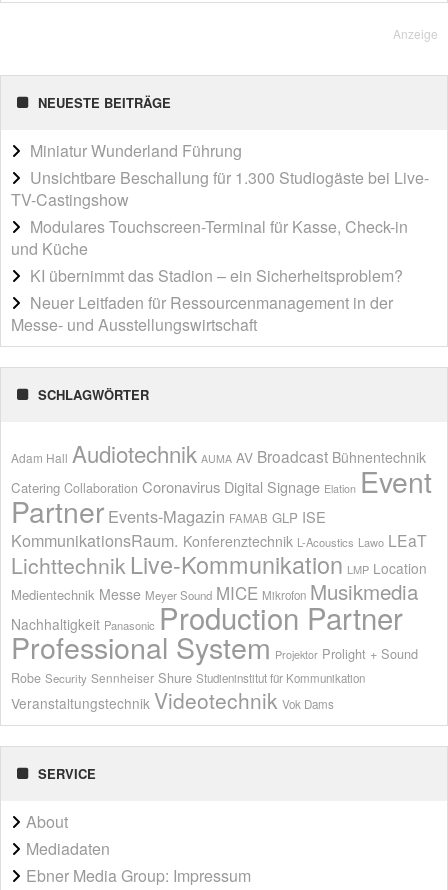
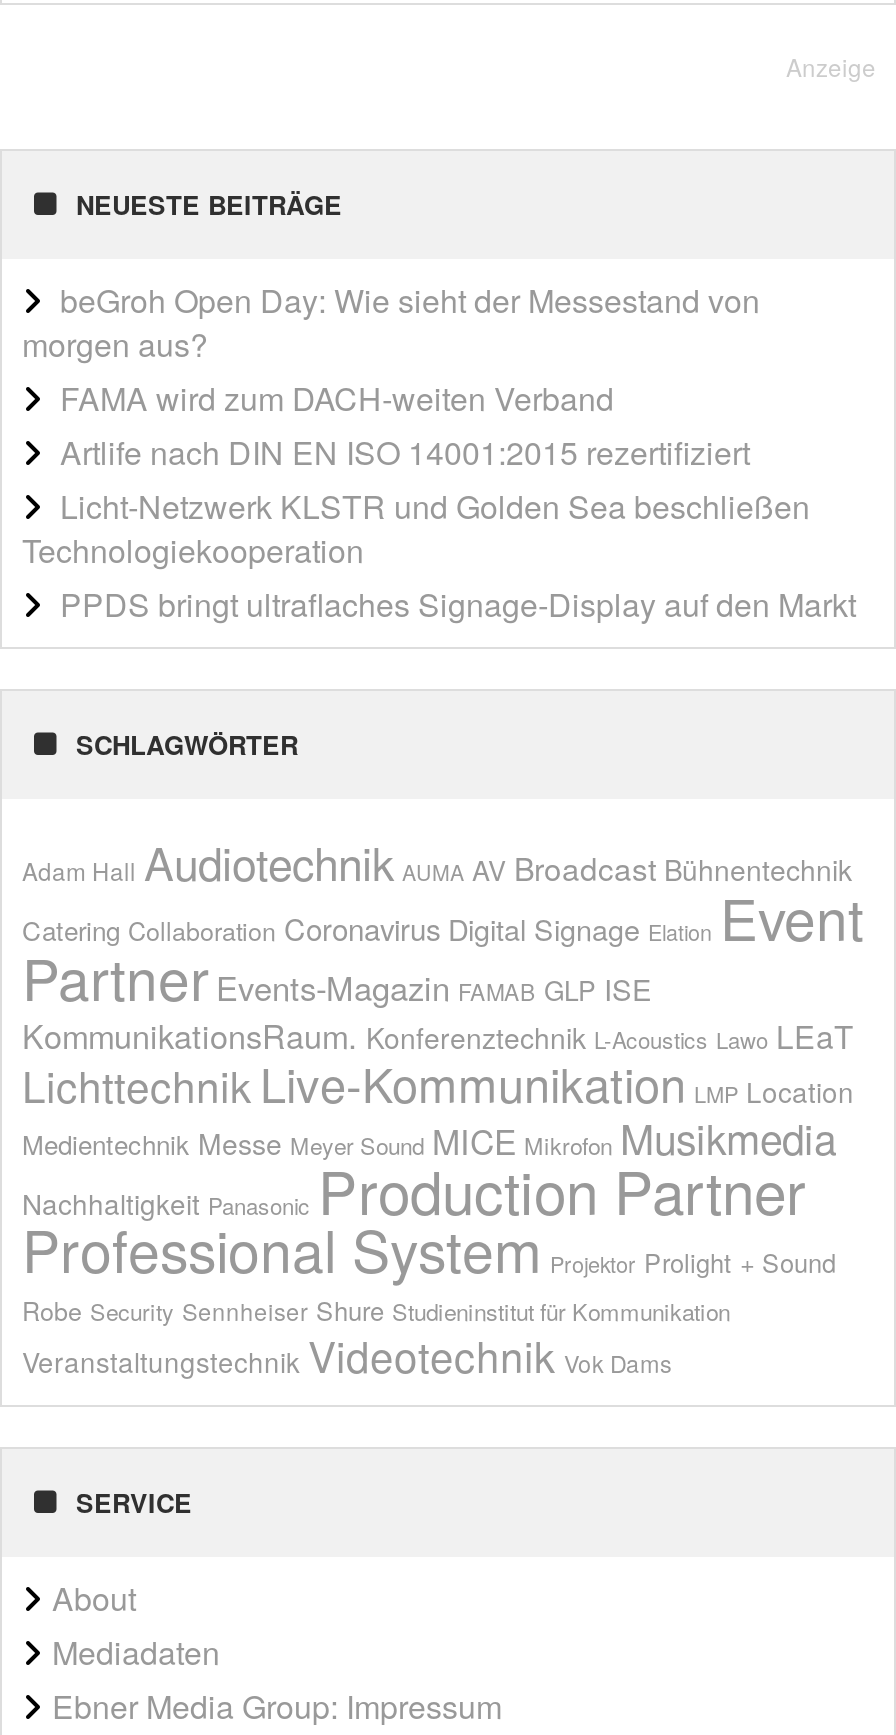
[11,139,429,336] Miniatur Wunderland Führung | Unsichtbare Beschallung für 1.300 Studiogäste bei Live- | TV-Castingshow | Modulares Touchscreen-Terminal für Kasse, Check-in | und Küche | KI übernimmt das Stadion – ein Sicherheitsproblem? | Neuer Leitfaden für Ressourcenmanagement in der | Messe- und Ausstellungswirtschaft -> [22,277,856,627] beGroh Open Day: Wie sieht der Messestand von | morgen aus? | FAMA wird zum DACH-weiten Verband | Artlife nach DIN EN ISO 14001:2015 rezertifiziert | Licht-Netzwerk KLSTR und Golden Sea beschließen | Technologiekooperation | PPDS bringt ultraflaches Signage-Display auf den Markt

